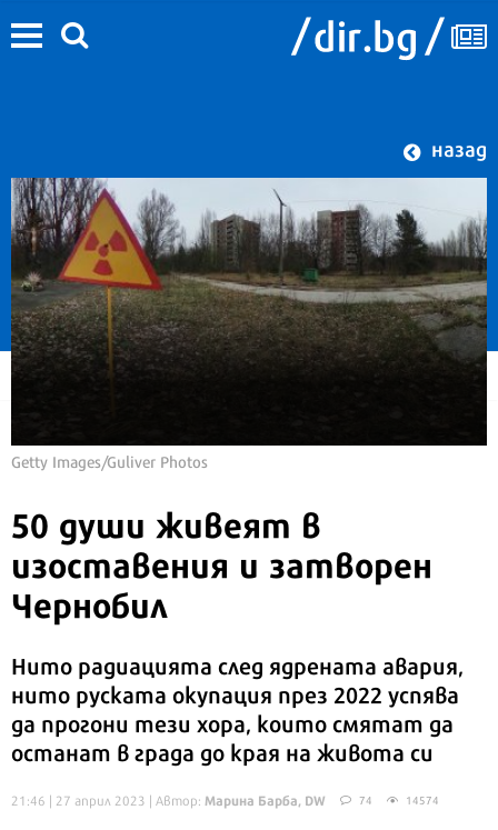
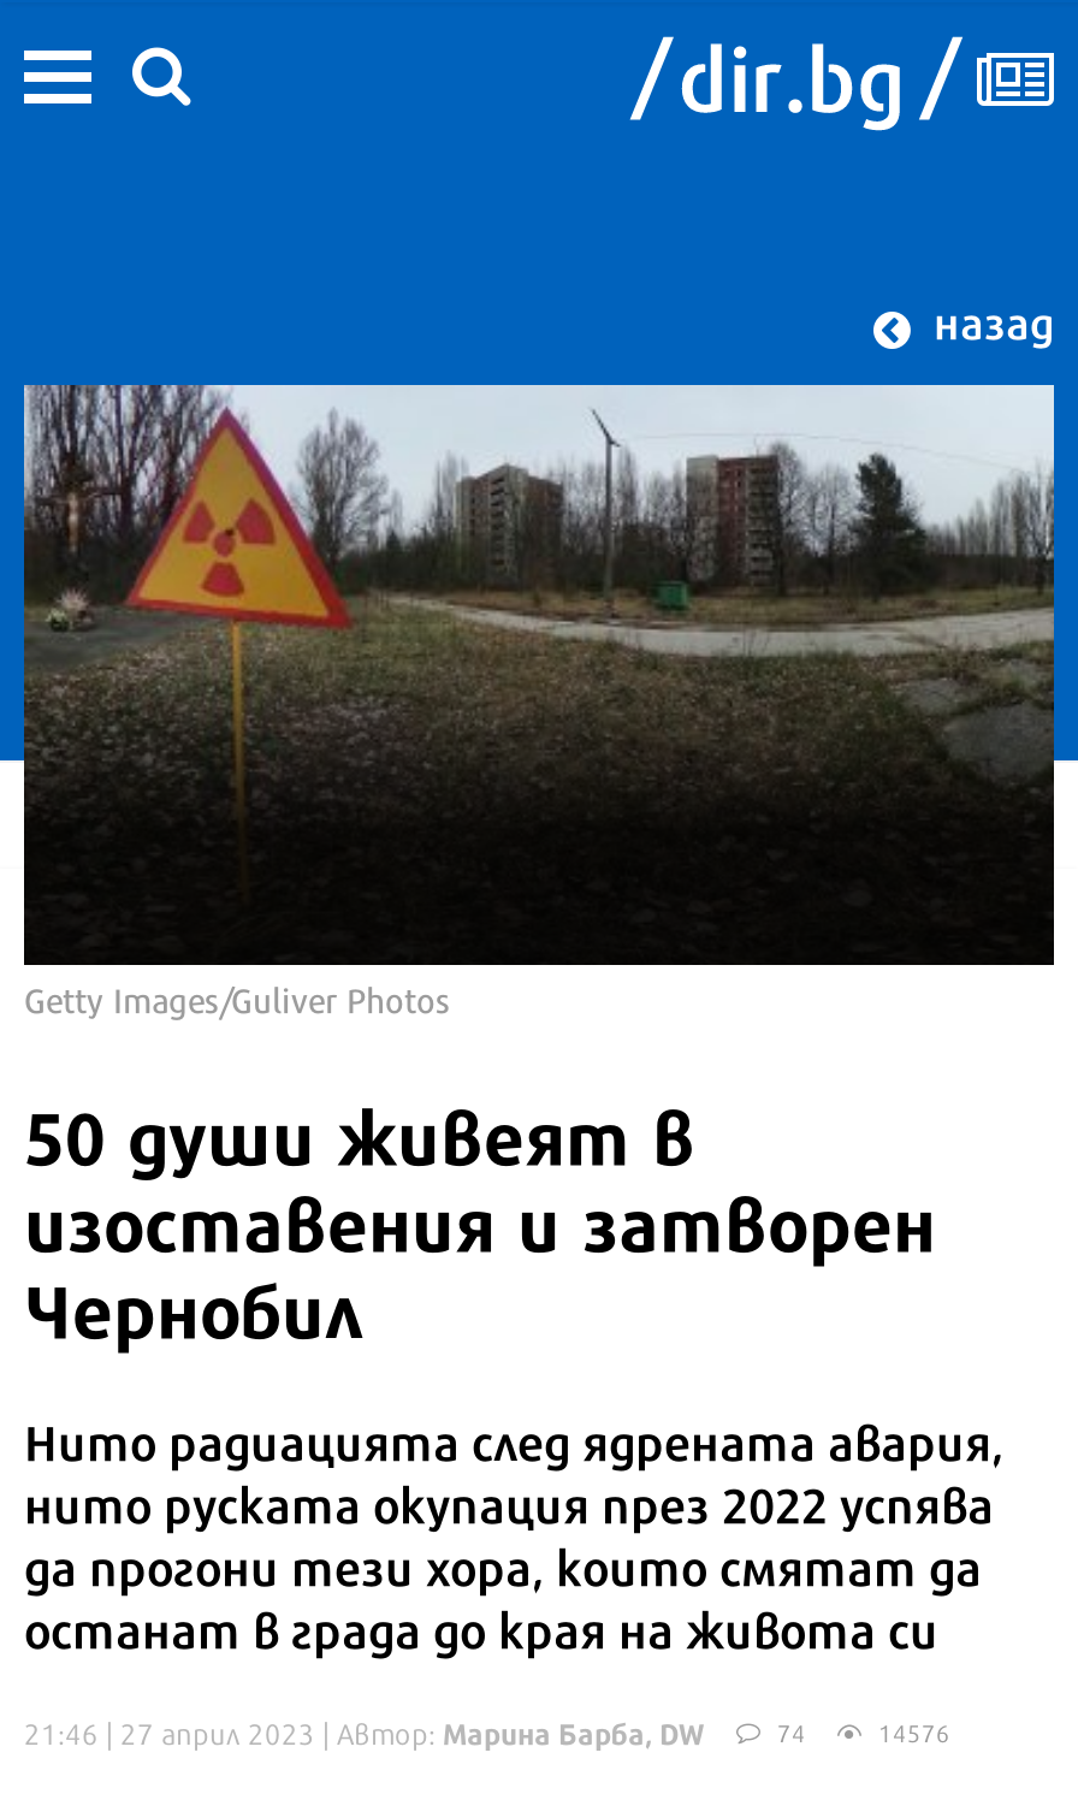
[406,791,439,808] 14574 -> [878,1713,950,1749] 14576

